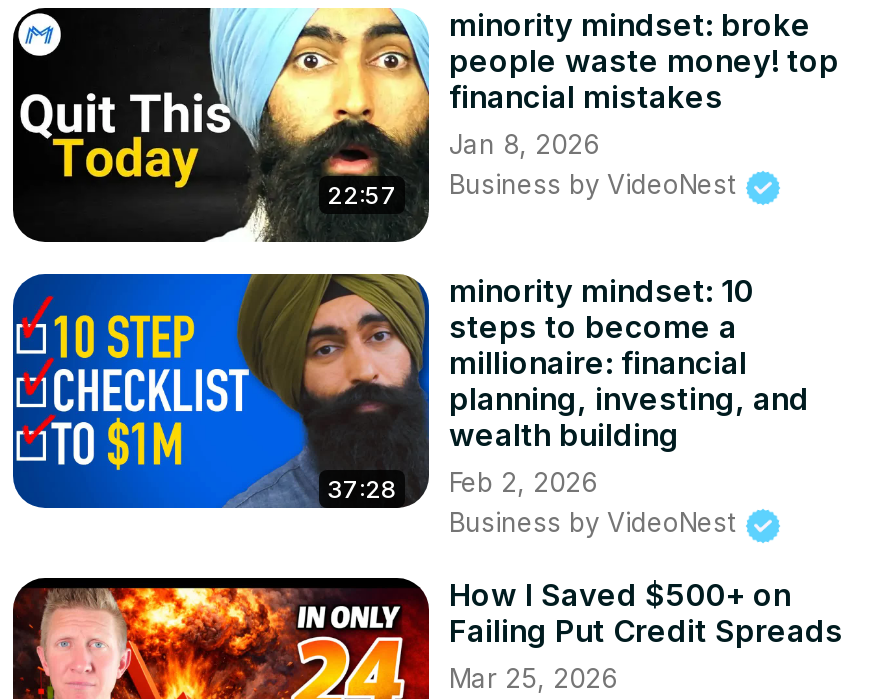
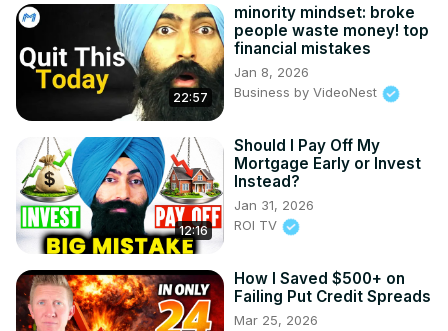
[11,272,421,512] [image] | 37:28 -> [16,136,220,255] [image] | 12:16
[449,272,809,538] minority mindset: 10 | steps to become a | millionaire: financial | planning, investing, and | wealth building | Feb 2, 2026 | Business by VideoNest -> [234,136,421,233] Should I Pay Off My | Mortgage Early or Invest | Instead? | Jan 31, 2026 | ROI TV

